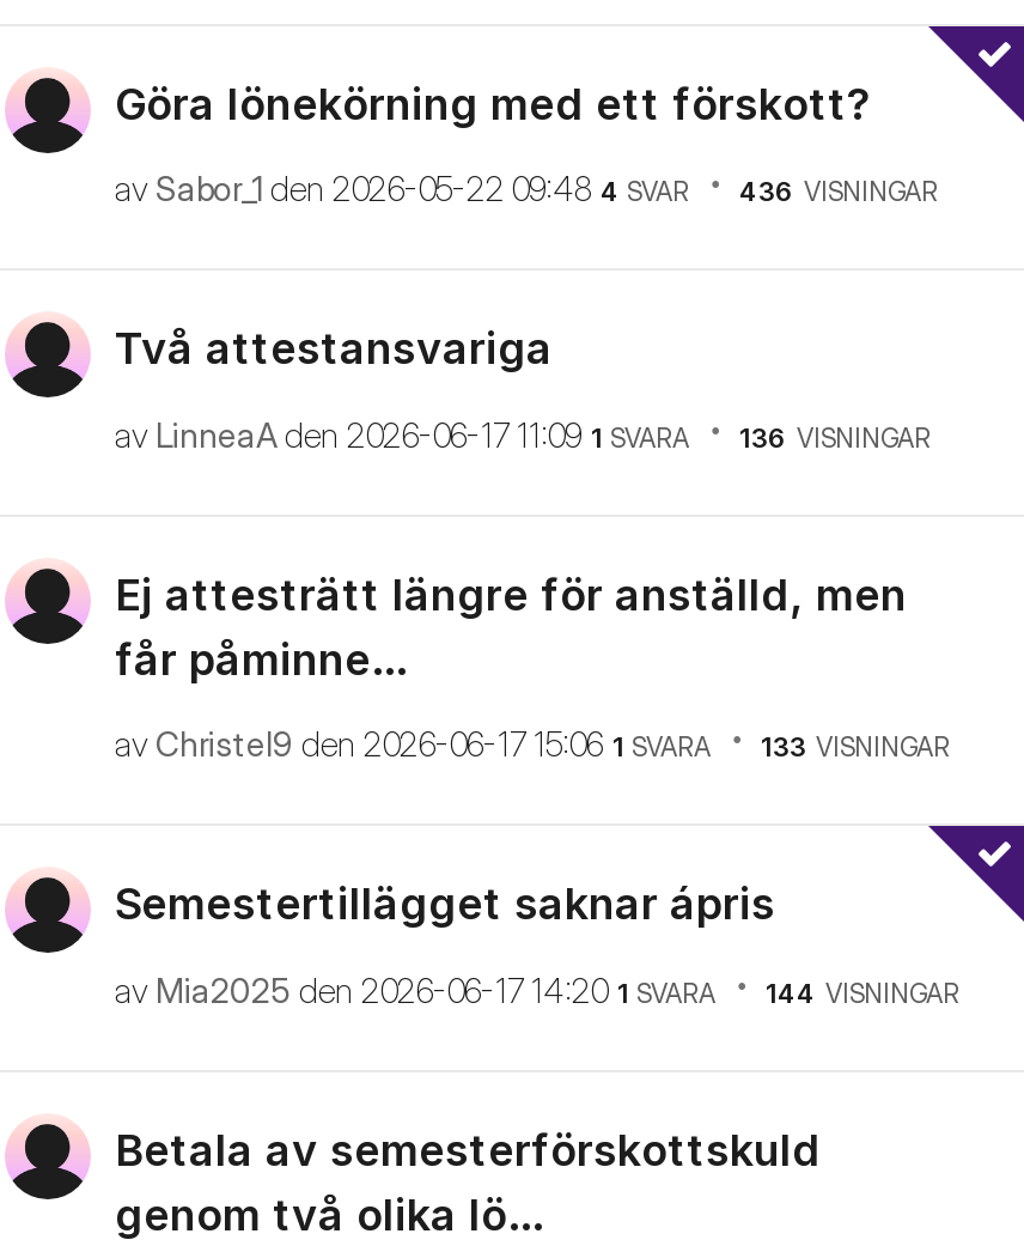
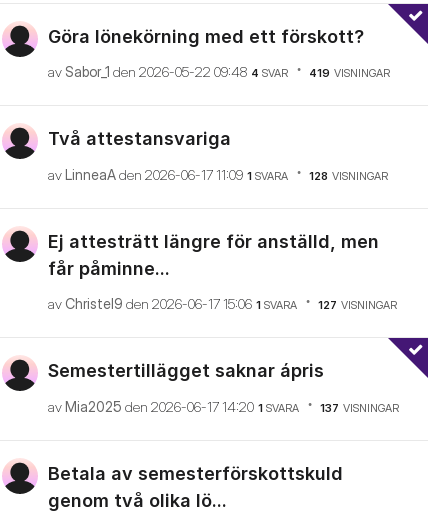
[739,175,938,208] 436 VISNINGAR -> [309,66,390,80] 419 VISNINGAR
[115,413,931,454] av LinneaA den 2026-06-17 11:09 1 SVARA 136 VISNINGAR -> [48,165,388,182] av LinneaA den 2026-06-17 11:09 1 SVARA 128 VISNINGAR
[115,723,950,764] av Christel9 den 2026-06-17 15:06 1 SVARA 133 VISNINGAR -> [48,295,397,312] av Christel9 den 2026-06-17 15:06 1 SVARA 127 VISNINGAR
[115,968,959,1009] av Mia2025 den 2026-06-17 14:20 1 SVARA 144 VISNINGAR -> [48,397,399,414] av Mia2025 den 2026-06-17 14:20 1 SVARA 137 VISNINGAR

